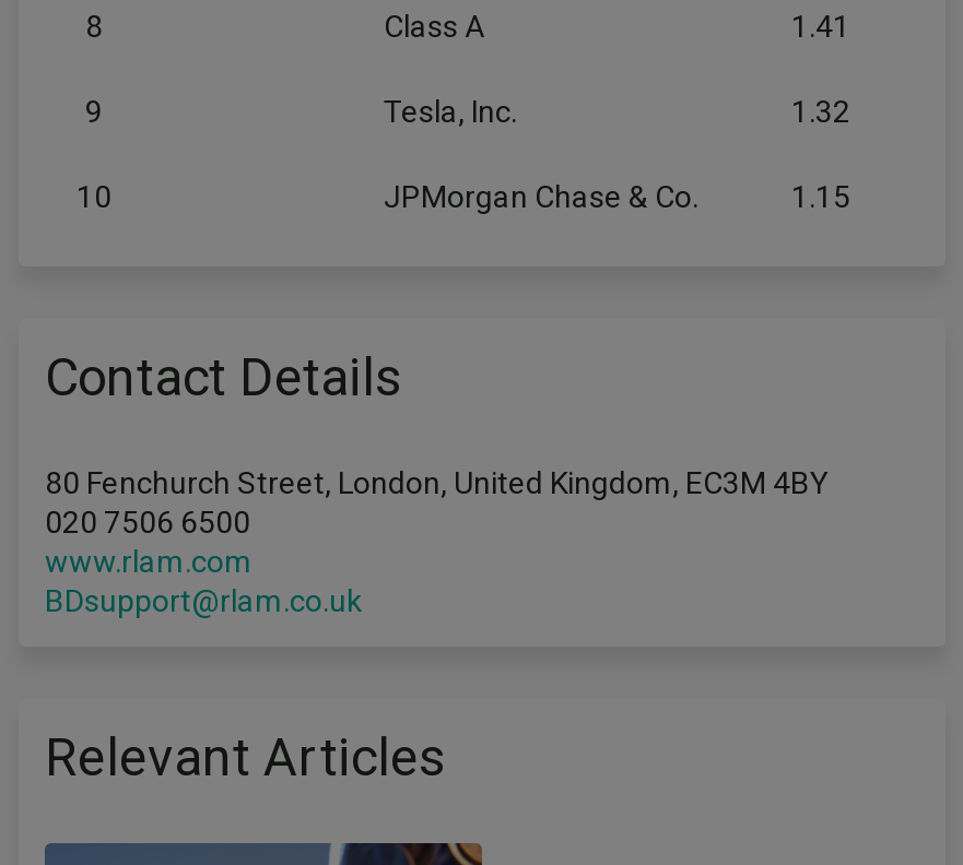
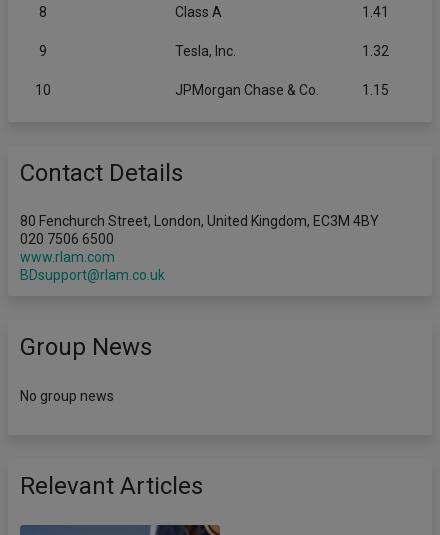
none -> [20,333,152,404] Group News | No group news

